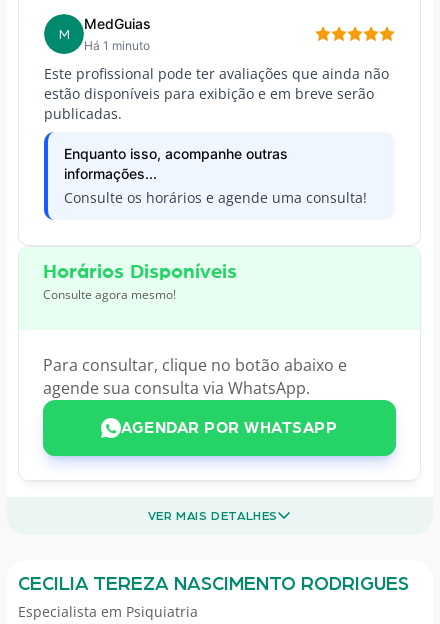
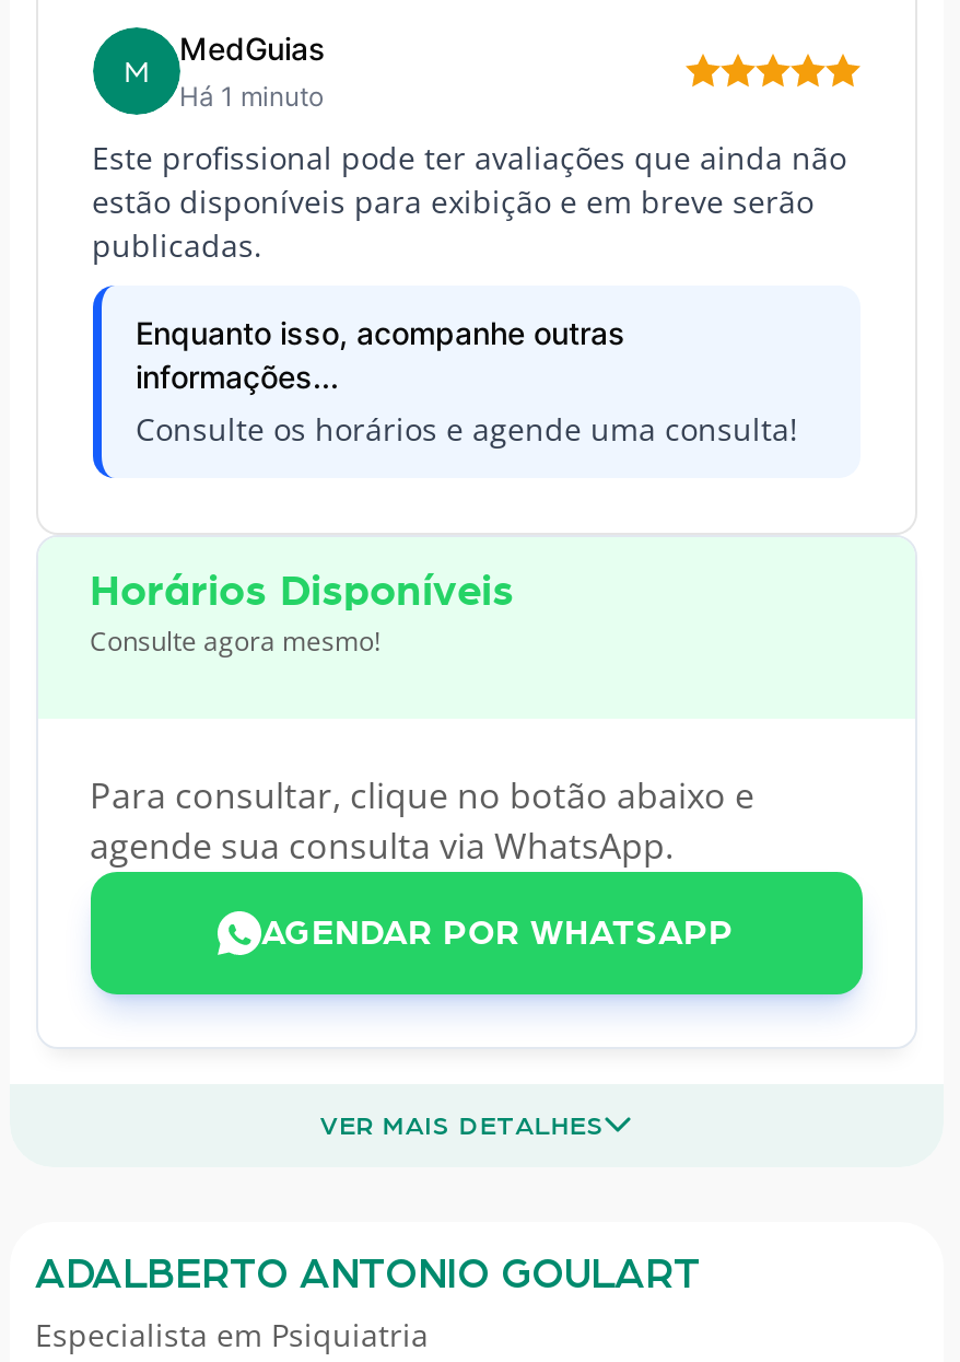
[17,575,408,594] CECILIA TEREZA NASCIMENTO RODRIGUES -> [35,1255,702,1296] ADALBERTO ANTONIO GOULART

